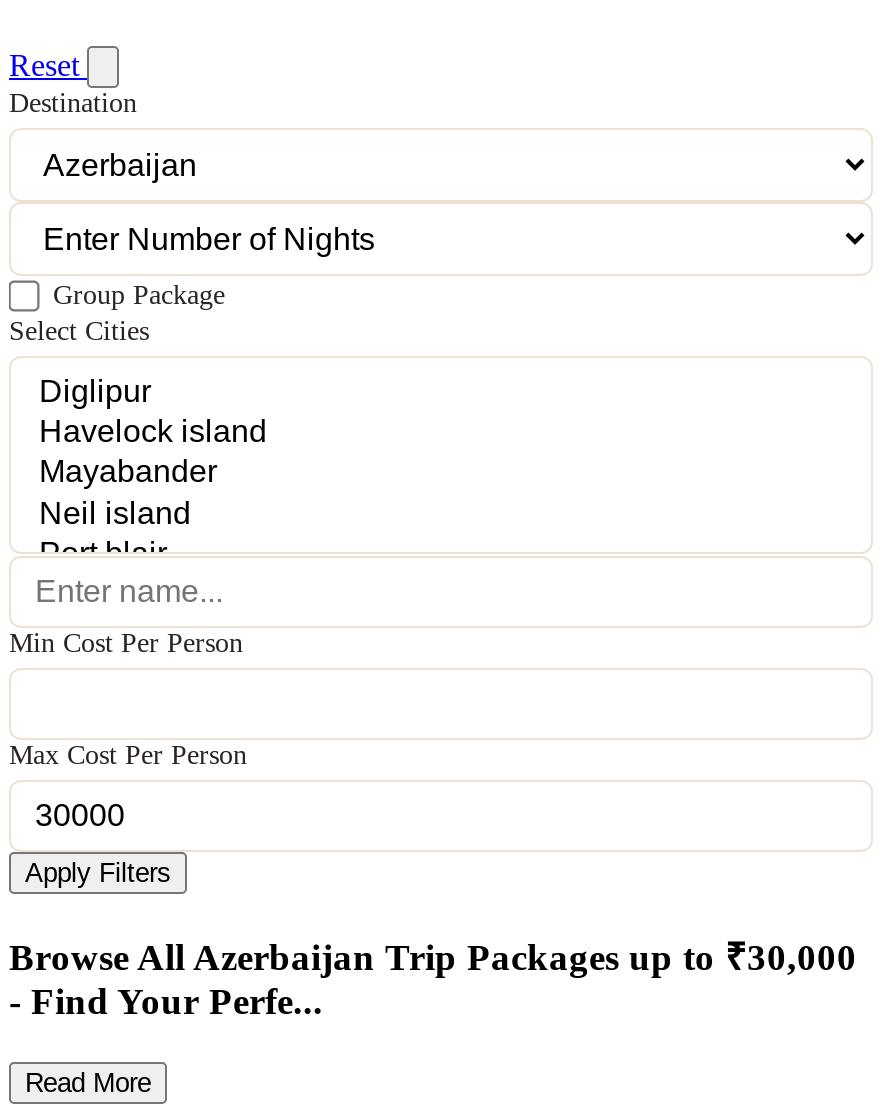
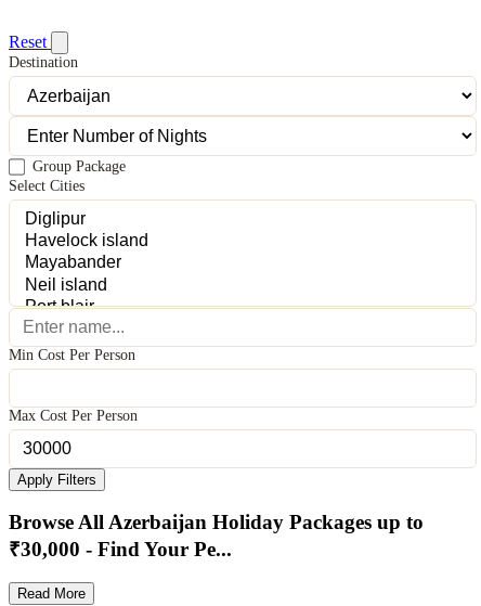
[9,937,857,1023] Browse All Azerbaijan Trip Packages up to ₹30,000 | - Find Your Perfe... -> [9,511,424,561] Browse All Azerbaijan Holiday Packages up to | ₹30,000 - Find Your Pe...

